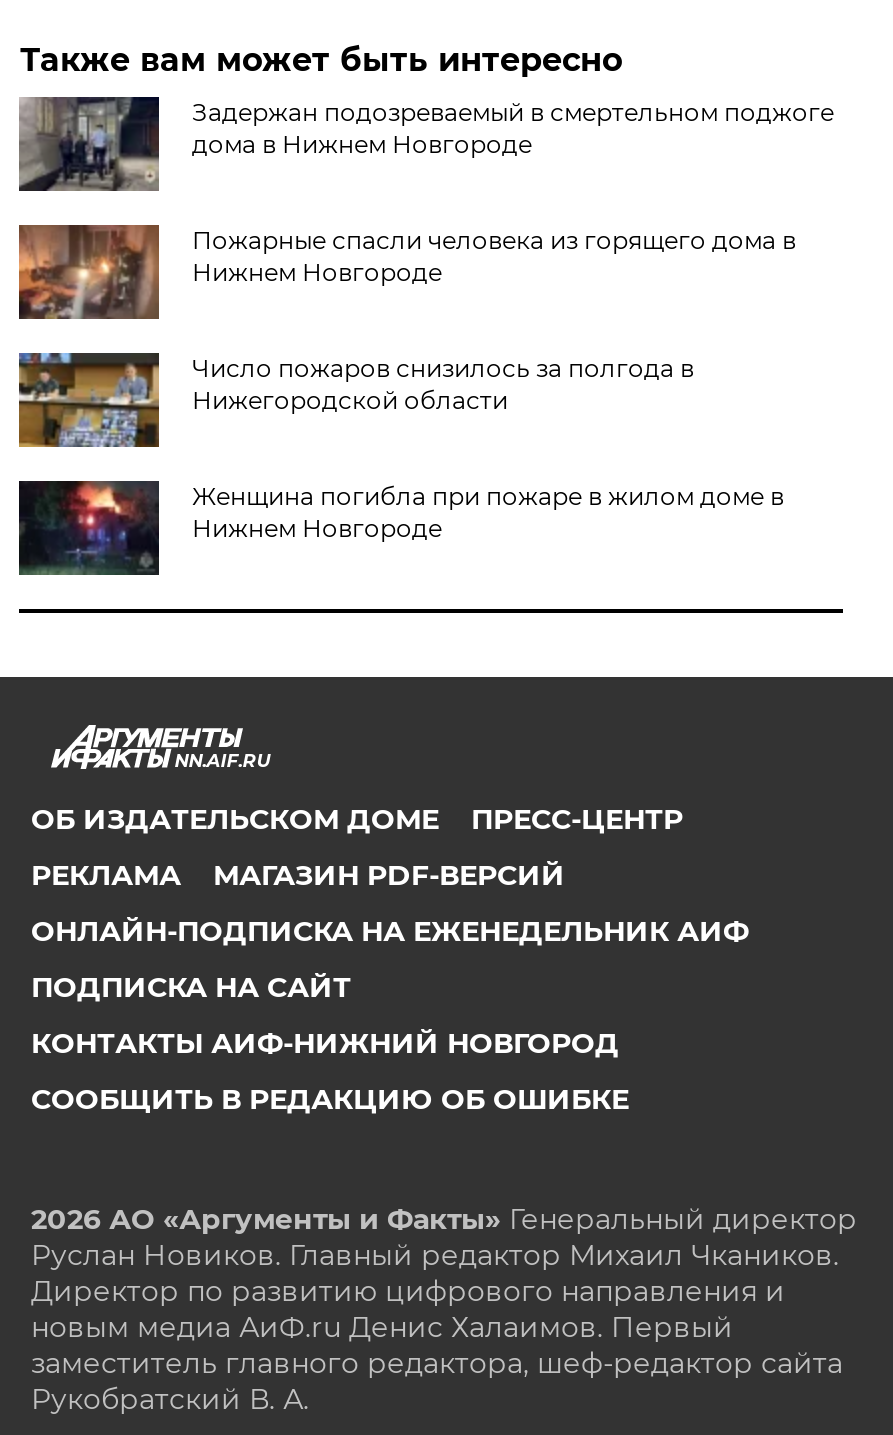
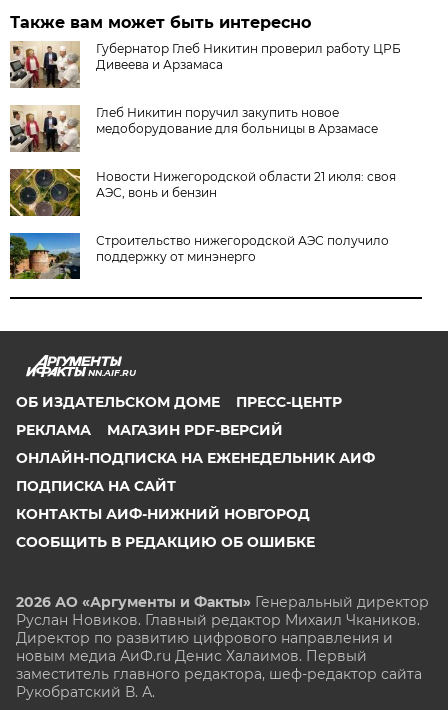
[19,95,834,191] [image] | Задержан подозреваемый в смертельном поджоге | дома в Нижнем Новгороде -> [9,41,401,89] [image] | Губернатор Глеб Никитин проверил работу ЦРБ | Дивеева и Арзамаса
[17,223,796,319] [image] | Пожарные спасли человека из горящего дома в | Нижнем Новгороде -> [9,105,378,152] [image] | Глеб Никитин поручил закупить новое | медоборудование для больницы в Арзамасе
[17,351,694,449] [image] | Число пожаров снизилось за полгода в | Нижегородской области -> [10,168,396,217] [image] | Новости Нижегородской области 21 июля: своя | АЭС, вонь и бензин
[17,479,784,577] [image] | Женщина погибла при пожаре в жилом доме в | Нижнем Новгороде -> [9,232,389,280] [image] | Строительство нижегородской АЭС получило | поддержку от минэнерго

